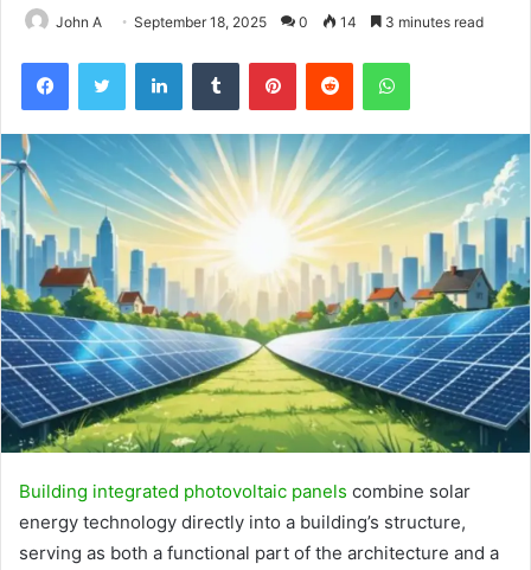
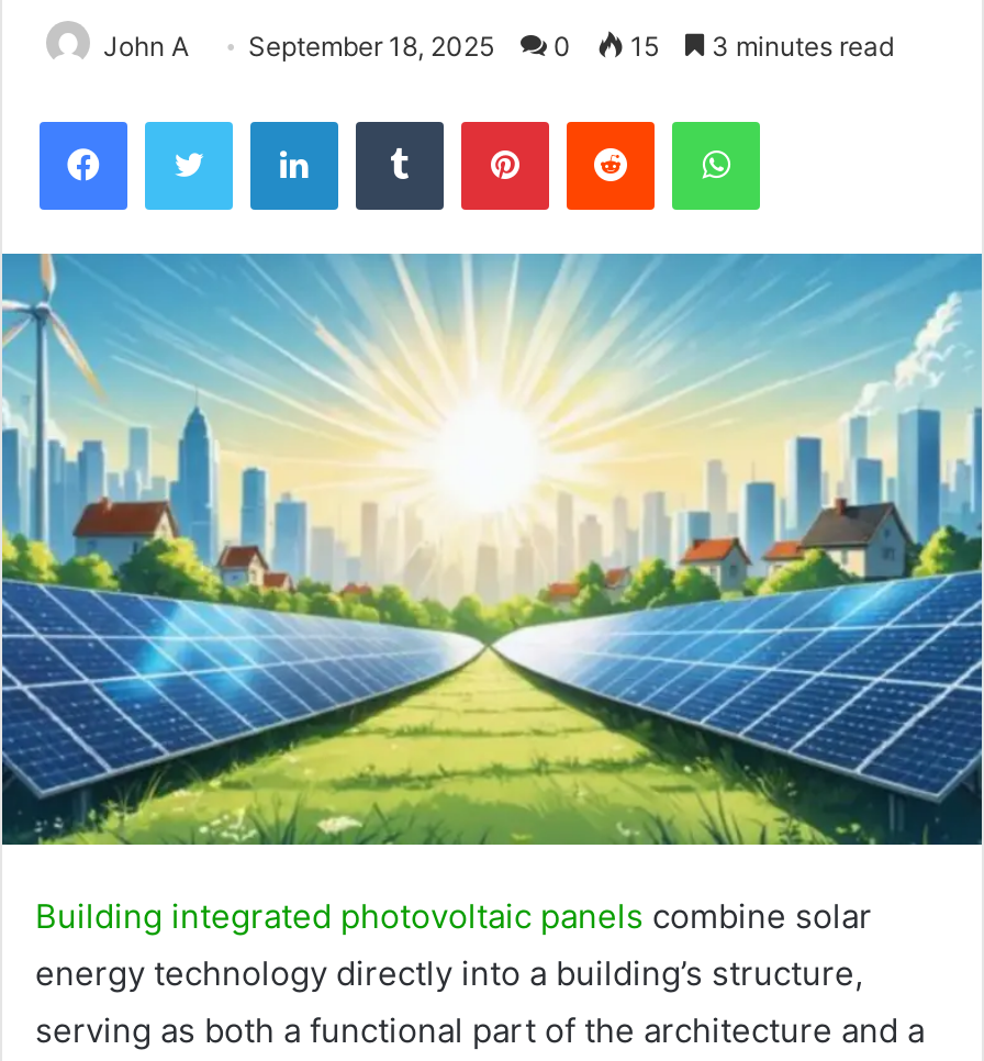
[56,13,484,31] John A September 18, 2025 0 14 3 minutes read -> [103,29,894,62] John A September 18, 2025 0 15 3 minutes read

